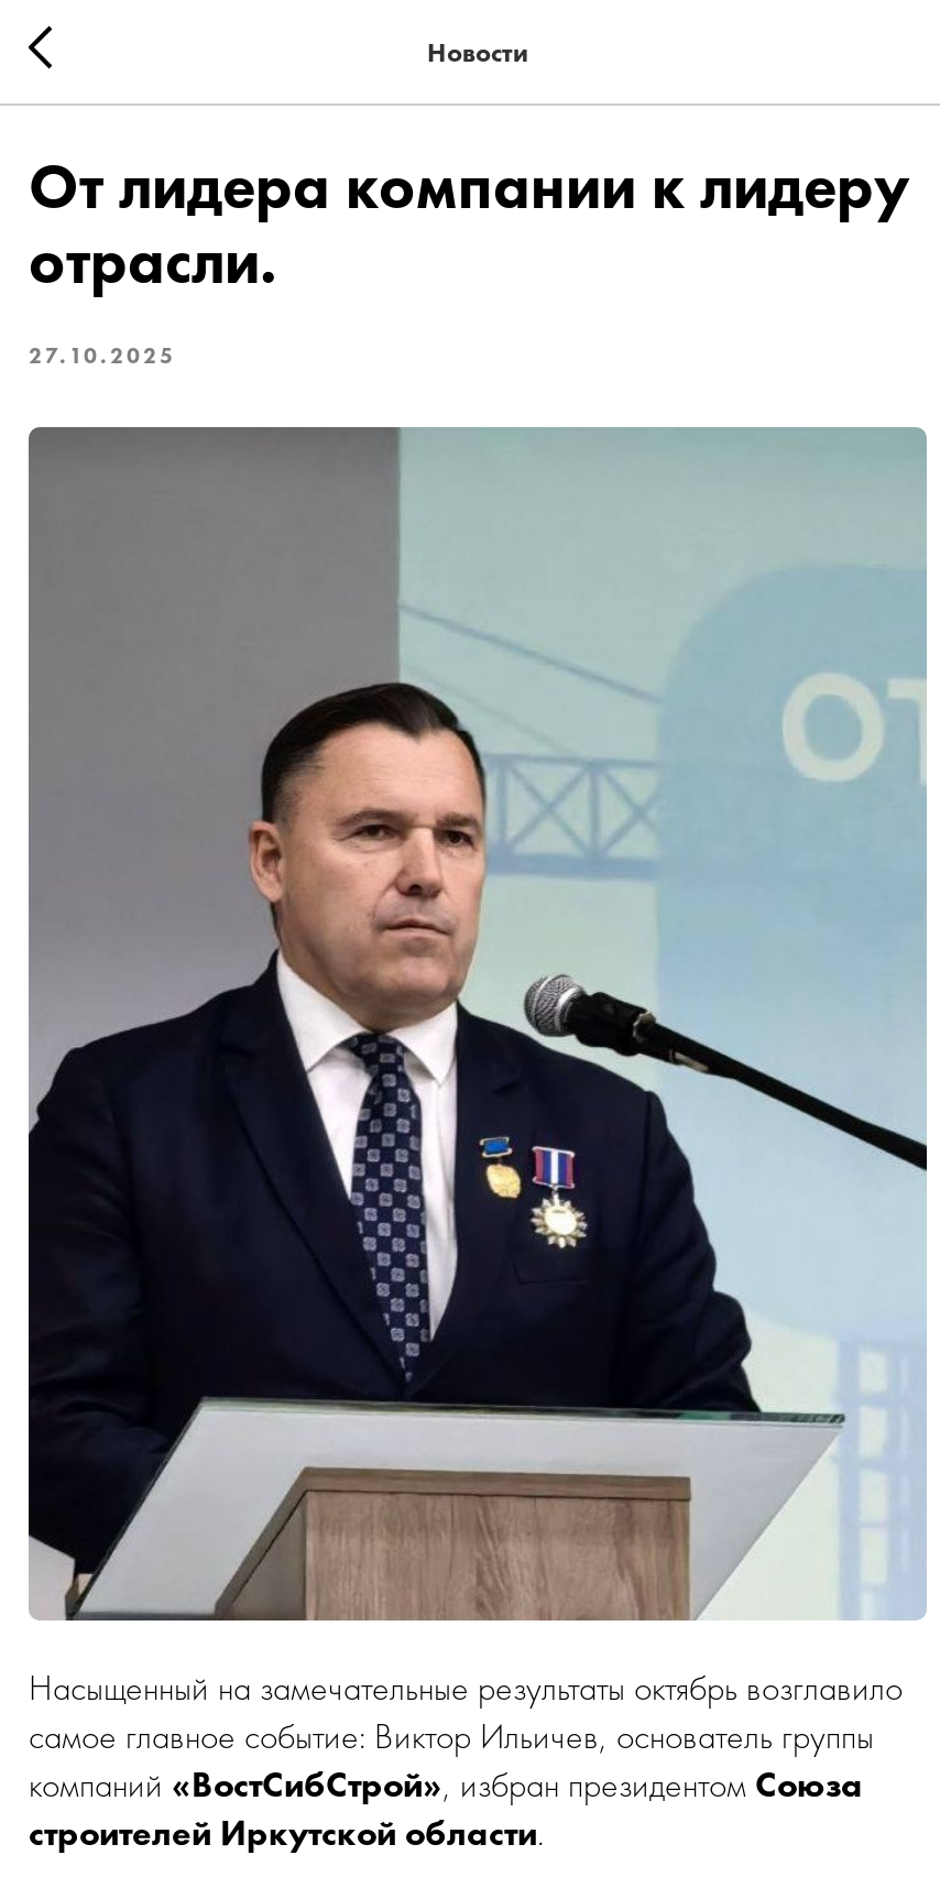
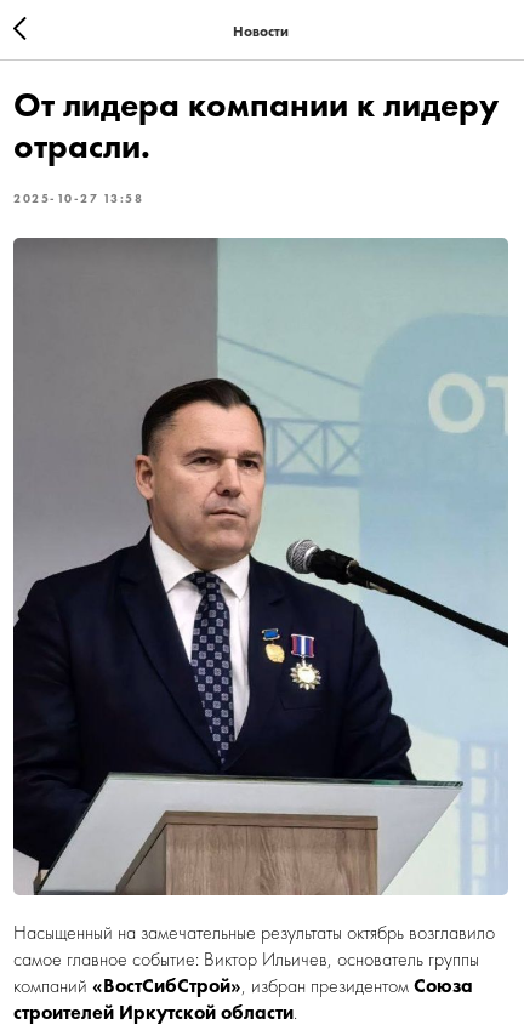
[29,341,176,370] 27.10.2025 -> [13,190,143,206] 2025-10-27 13:58

